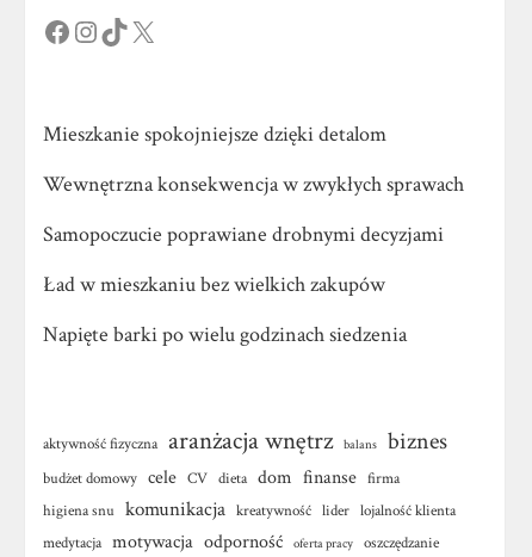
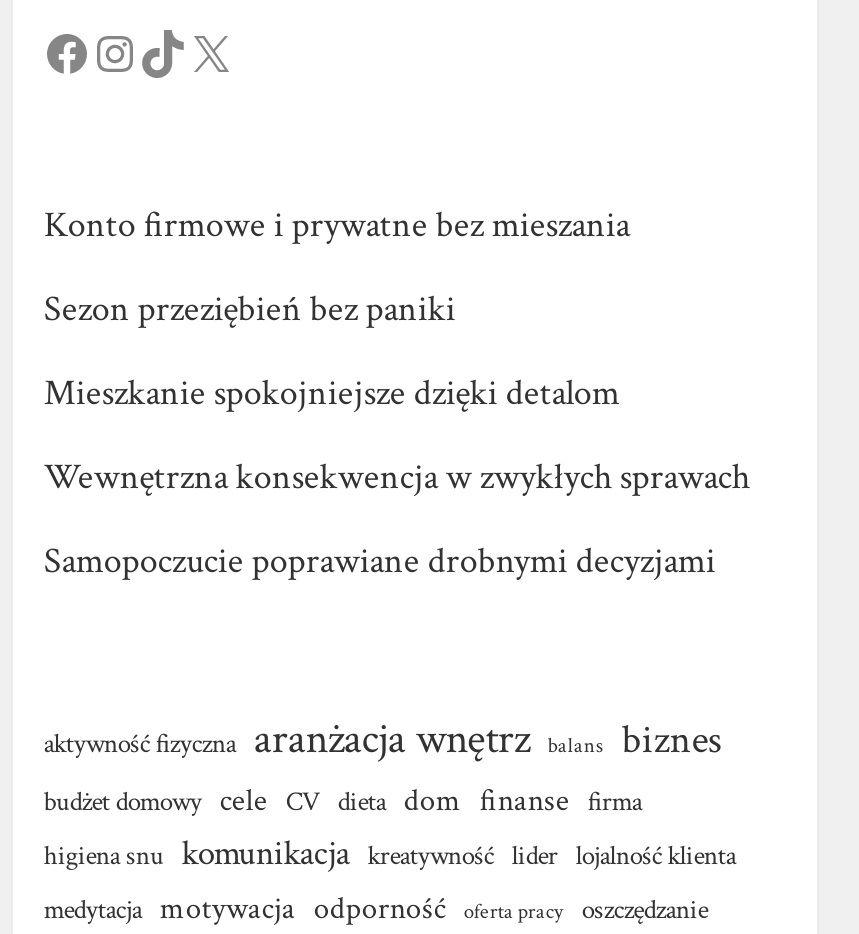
none -> [44,203,630,333] Konto firmowe i prywatne bez mieszania | Sezon przeziębień bez paniki
moved [43,121,464,248] -> [44,371,750,585]: Mieszkanie spokojniejsze dzięki detalom | Wewnętrzna konsekwencja w zwykłych sprawach | Samopoczucie poprawiane drobnymi decyzjami
[43,271,407,349] Ład w mieszkaniu bez wielkich zakupów | Napięte barki po wielu godzinach siedzenia -> none

